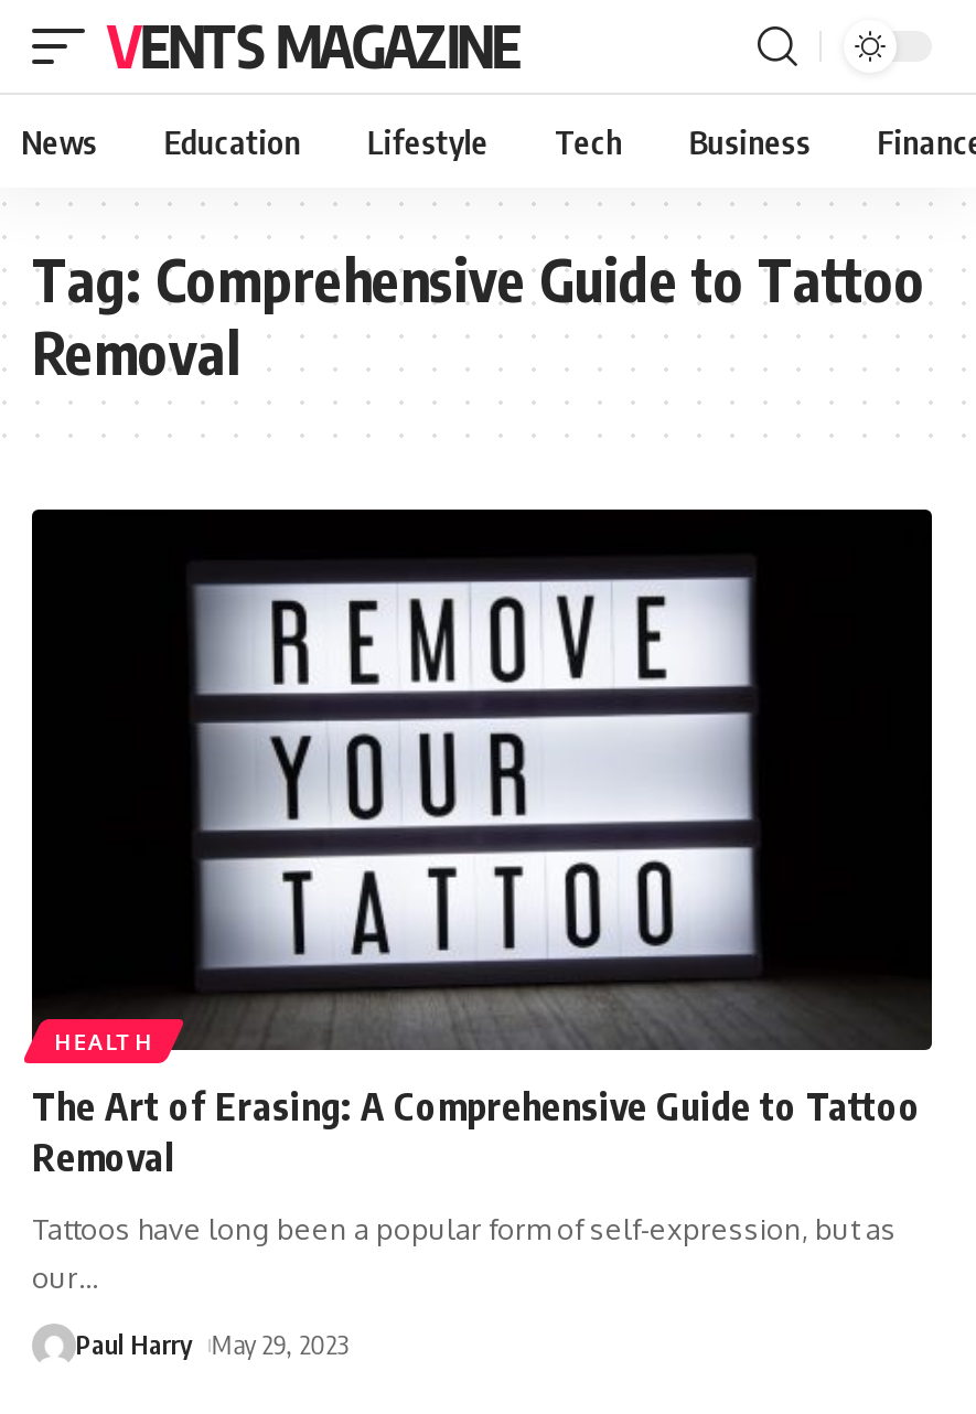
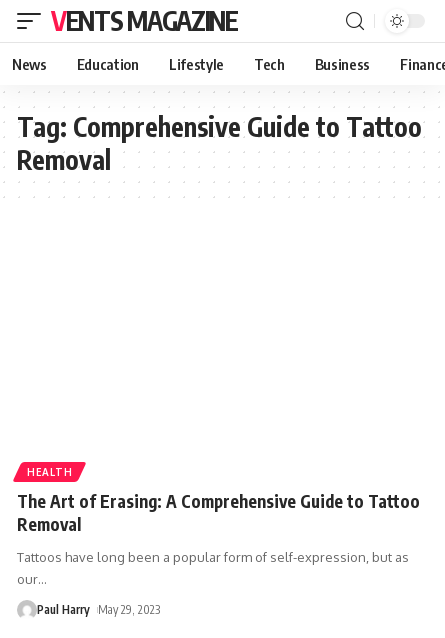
[30,507,934,1052] [image] -> none

